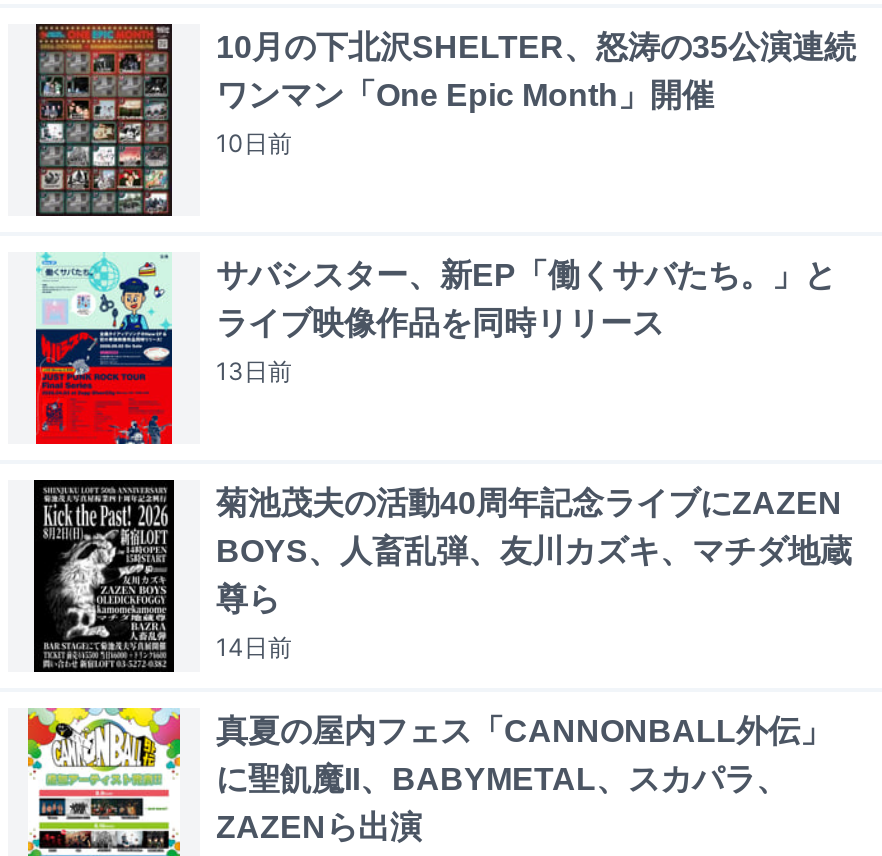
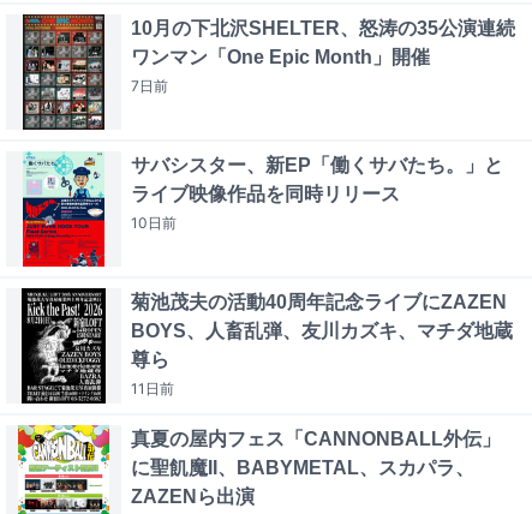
[216,129,292,159] 10日前 -> [131,77,168,95] 7日前
[216,357,292,387] 13日前 -> [131,214,177,232] 10日前
[216,633,292,663] 14日前 -> [131,380,174,398] 11日前

